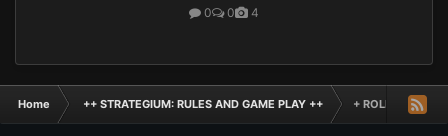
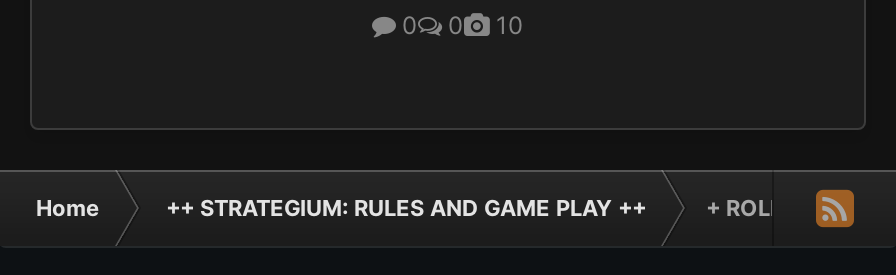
[201,4,259,19] 0 0 4 -> [396,9,524,39] 0 0 10

